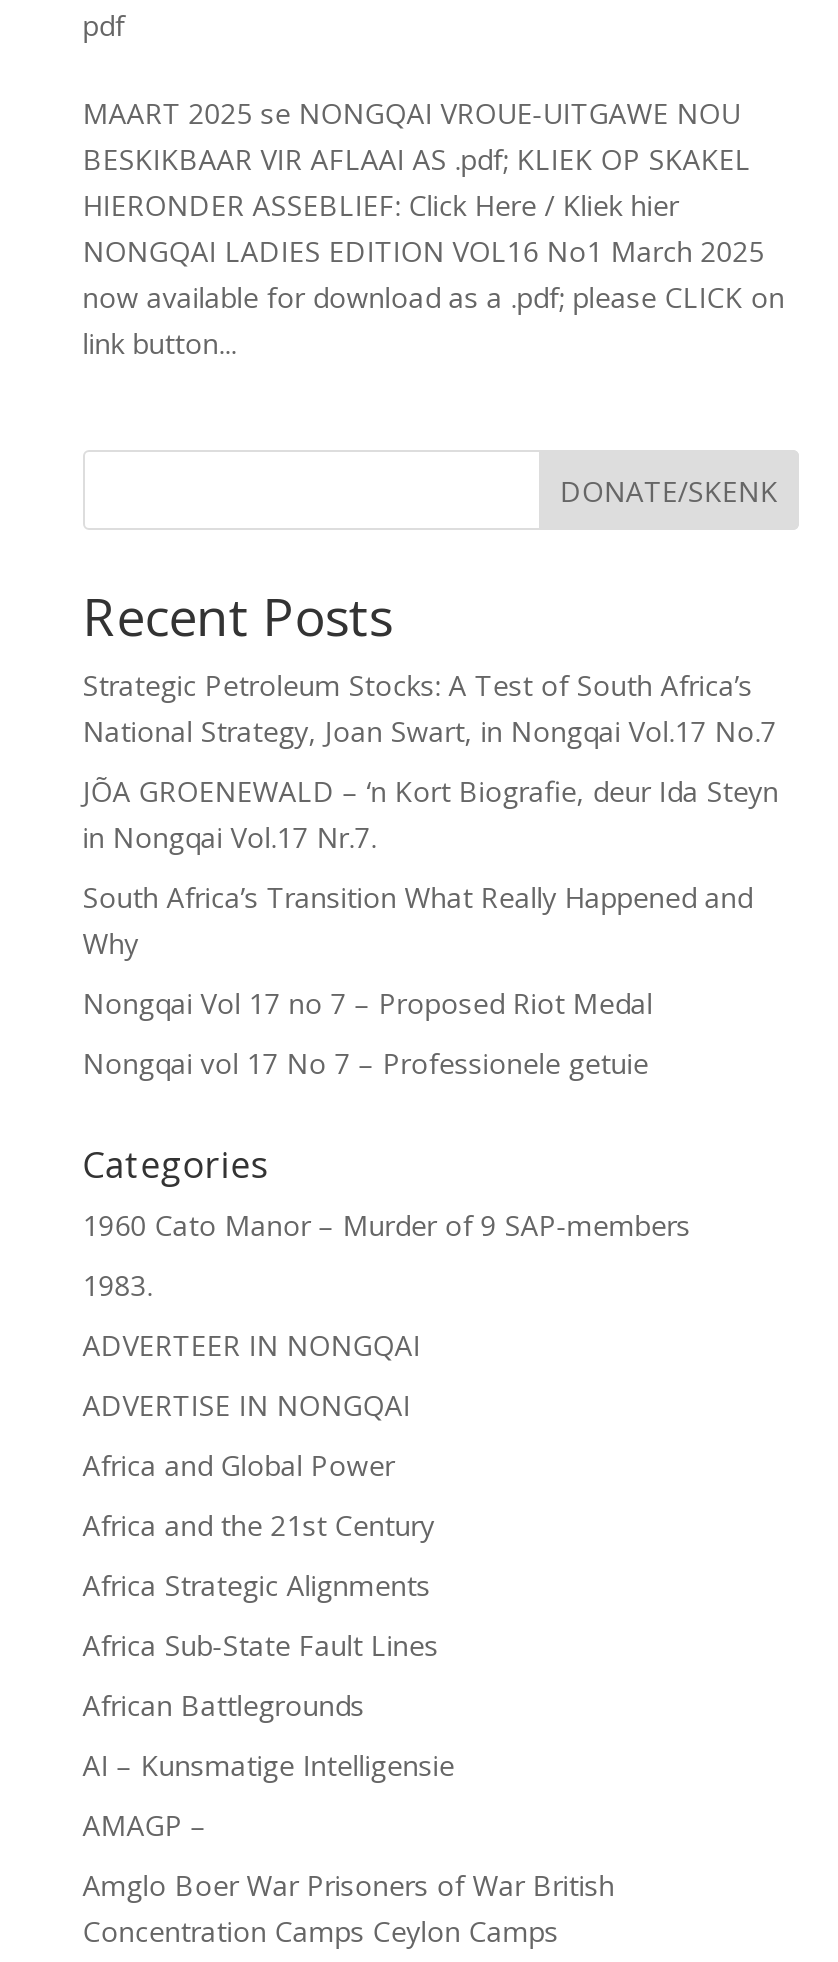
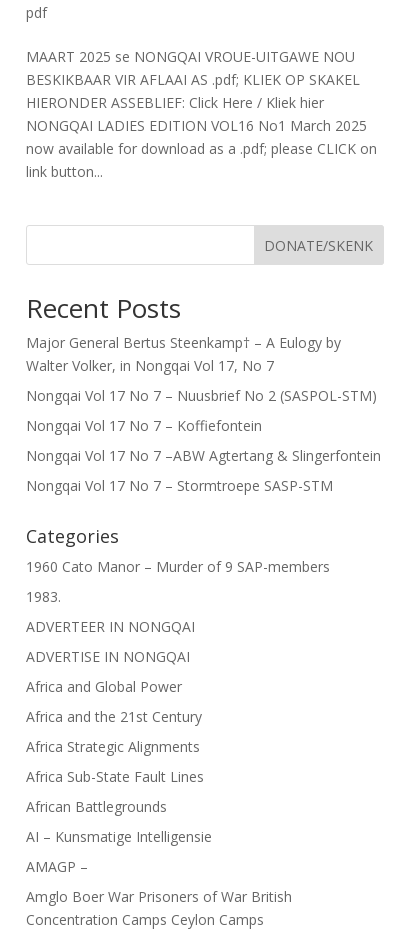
[83,666,777,750] Strategic Petroleum Stocks: A Test of South Africa’s | National Strategy, Joan Swart, in Nongqai Vol.17 No.7 -> [26,333,341,375] Major General Bertus Steenkamp† – A Eulogy by | Walter Volker, in Nongqai Vol 17, No 7
[83,772,779,856] JÕA GROENEWALD – ‘n Kort Biografie, deur Ida Steyn | in Nongqai Vol.17 Nr.7. -> [26,386,377,405] Nongqai Vol 17 No 7 – Nuusbrief No 2 (SASPOL-STM)
[83,878,753,962] South Africa’s Transition What Really Happened and | Why -> [26,416,262,435] Nongqai Vol 17 No 7 – Koffiefontein
[83,984,653,1022] Nongqai Vol 17 no 7 – Proposed Riot Medal -> [26,446,381,465] Nongqai Vol 17 No 7 –ABW Agtertang & Slingerfontein
[83,1044,649,1082] Nongqai vol 17 No 7 – Professionele getuie -> [26,476,333,495] Nongqai Vol 17 No 7 – Stormtroepe SASP-STM

